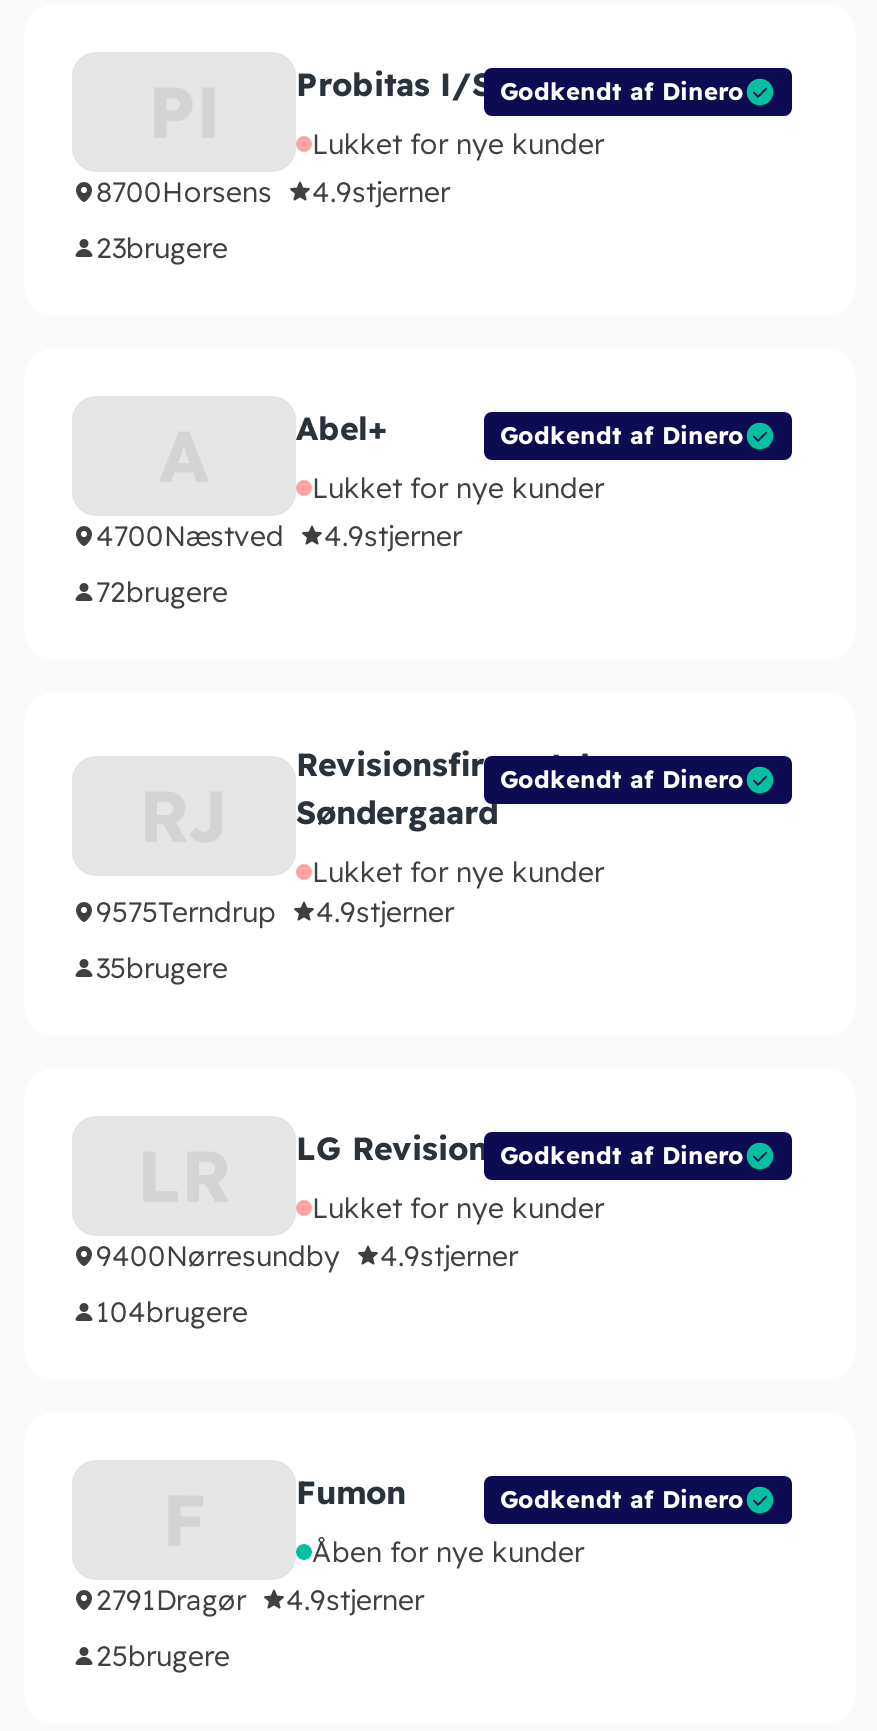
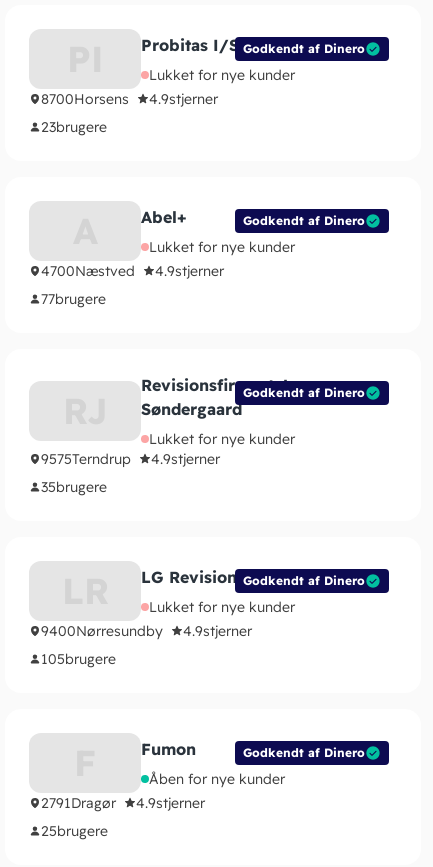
[96,575,228,611] 72brugere -> [41,290,106,308] 77brugere
[96,1295,248,1331] 104brugere -> [41,650,116,668] 105brugere

